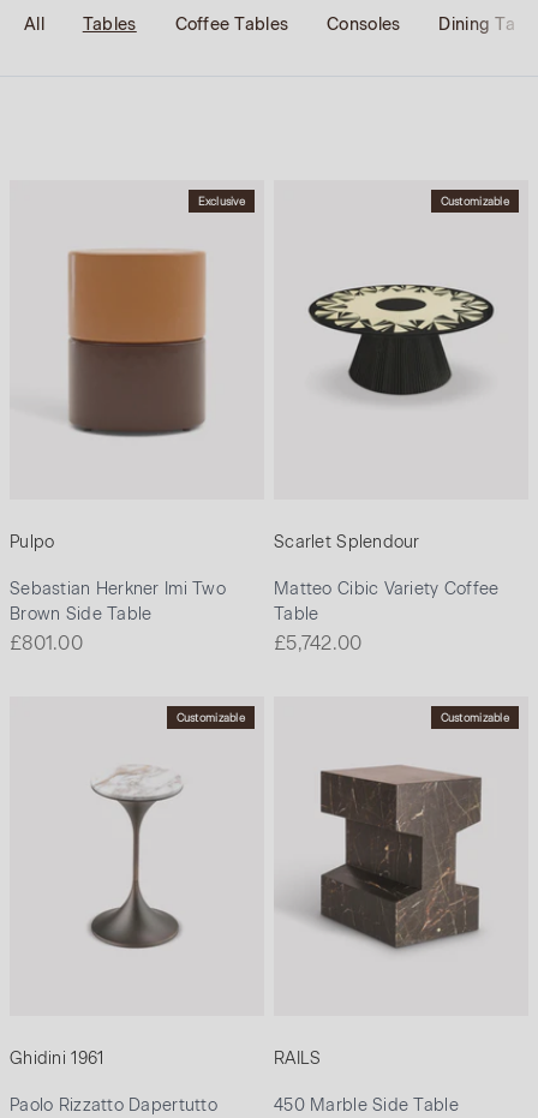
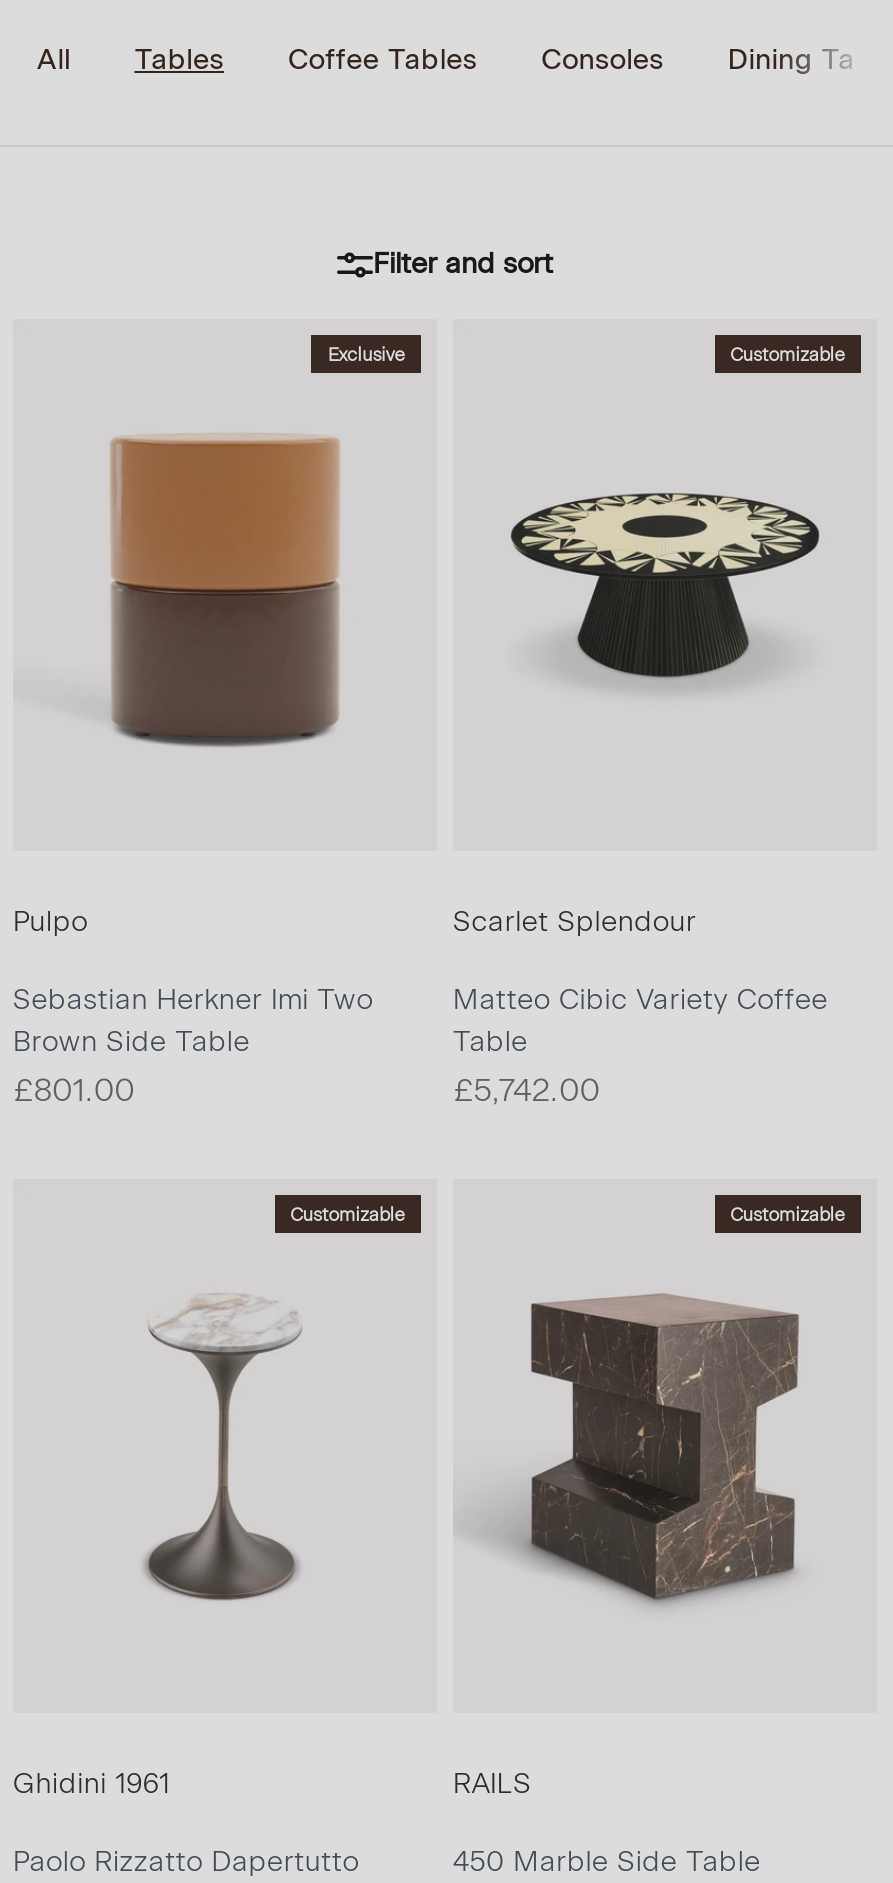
none -> [373,246,553,280] Filter and sort

